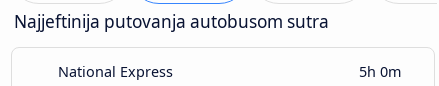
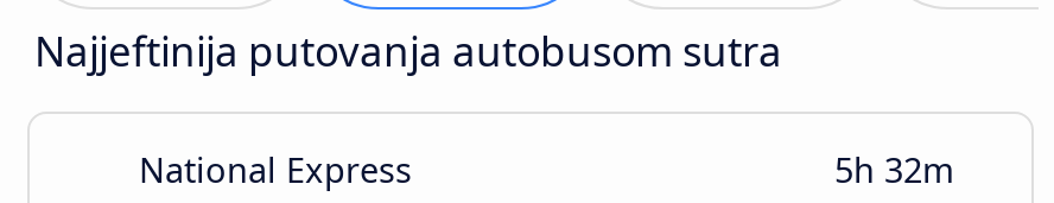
[359,62,405,81] 5h 0m -> [834,148,963,193] 5h 32m

